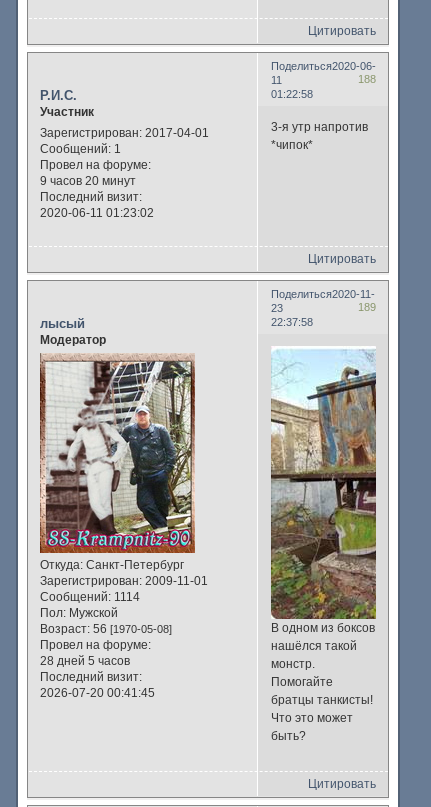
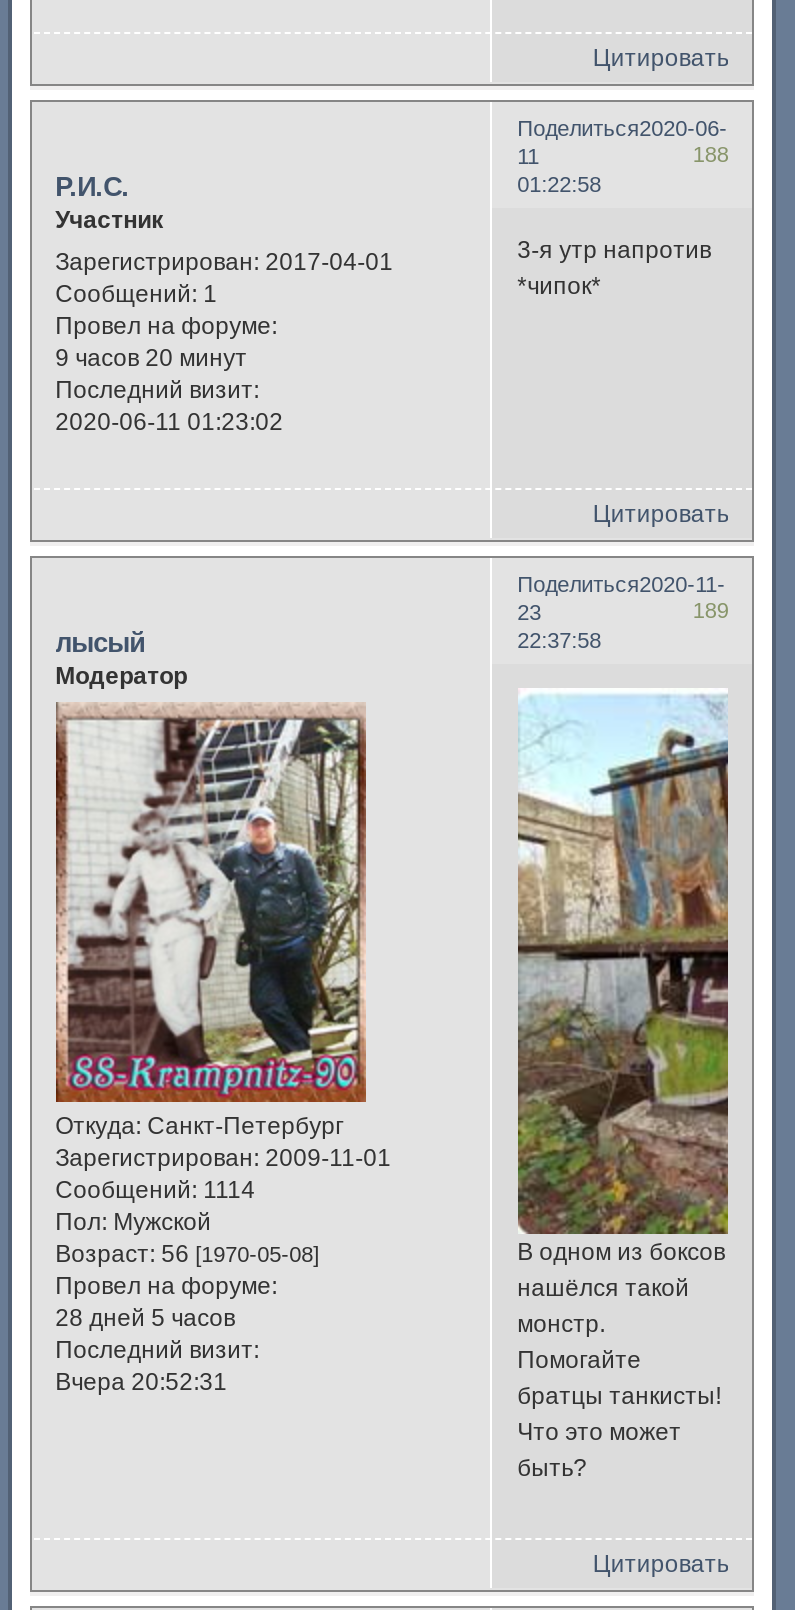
[40,686,155,700] 2026-07-20 00:41:45 -> [55,1368,227,1396] Вчера 20:52:31

